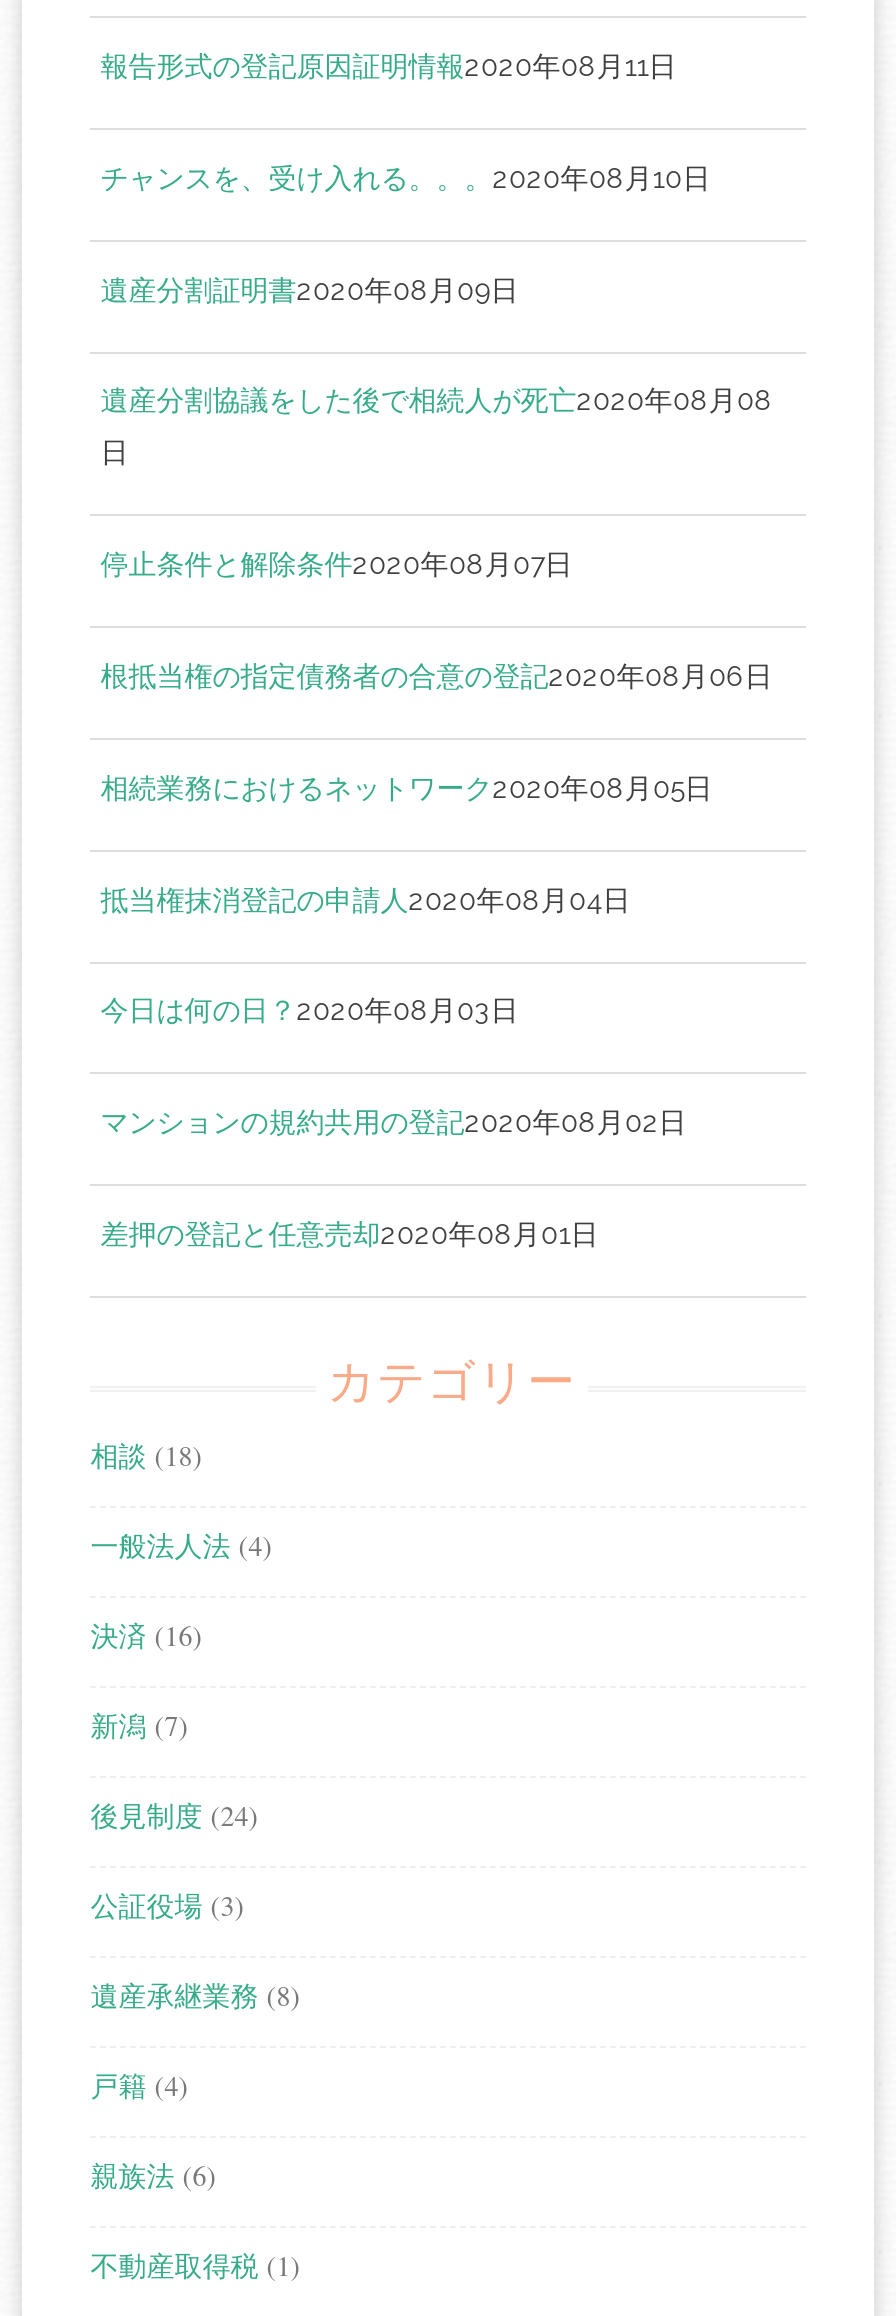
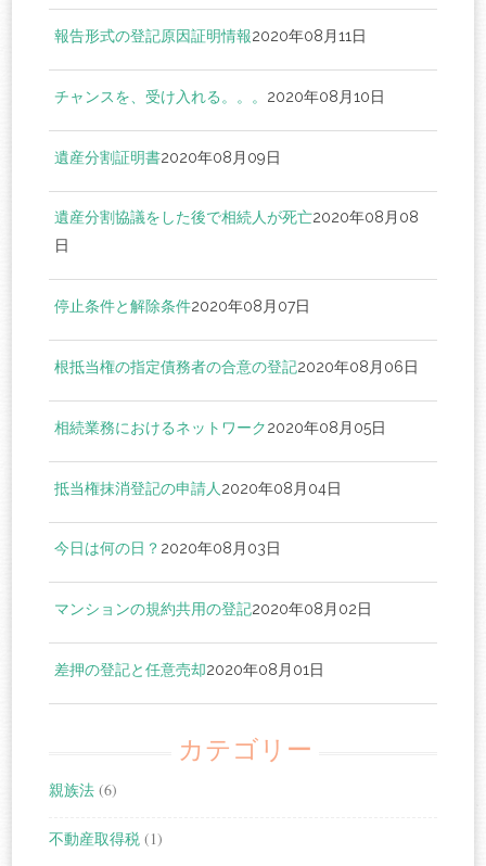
[90,1435,300,2103] 相談(18) | 一般法人法(4) | 決済(16) | 新潟(7) | 後見制度(24) | 公証役場(3) | 遺産承継業務(8) | 戸籍(4) -> none

